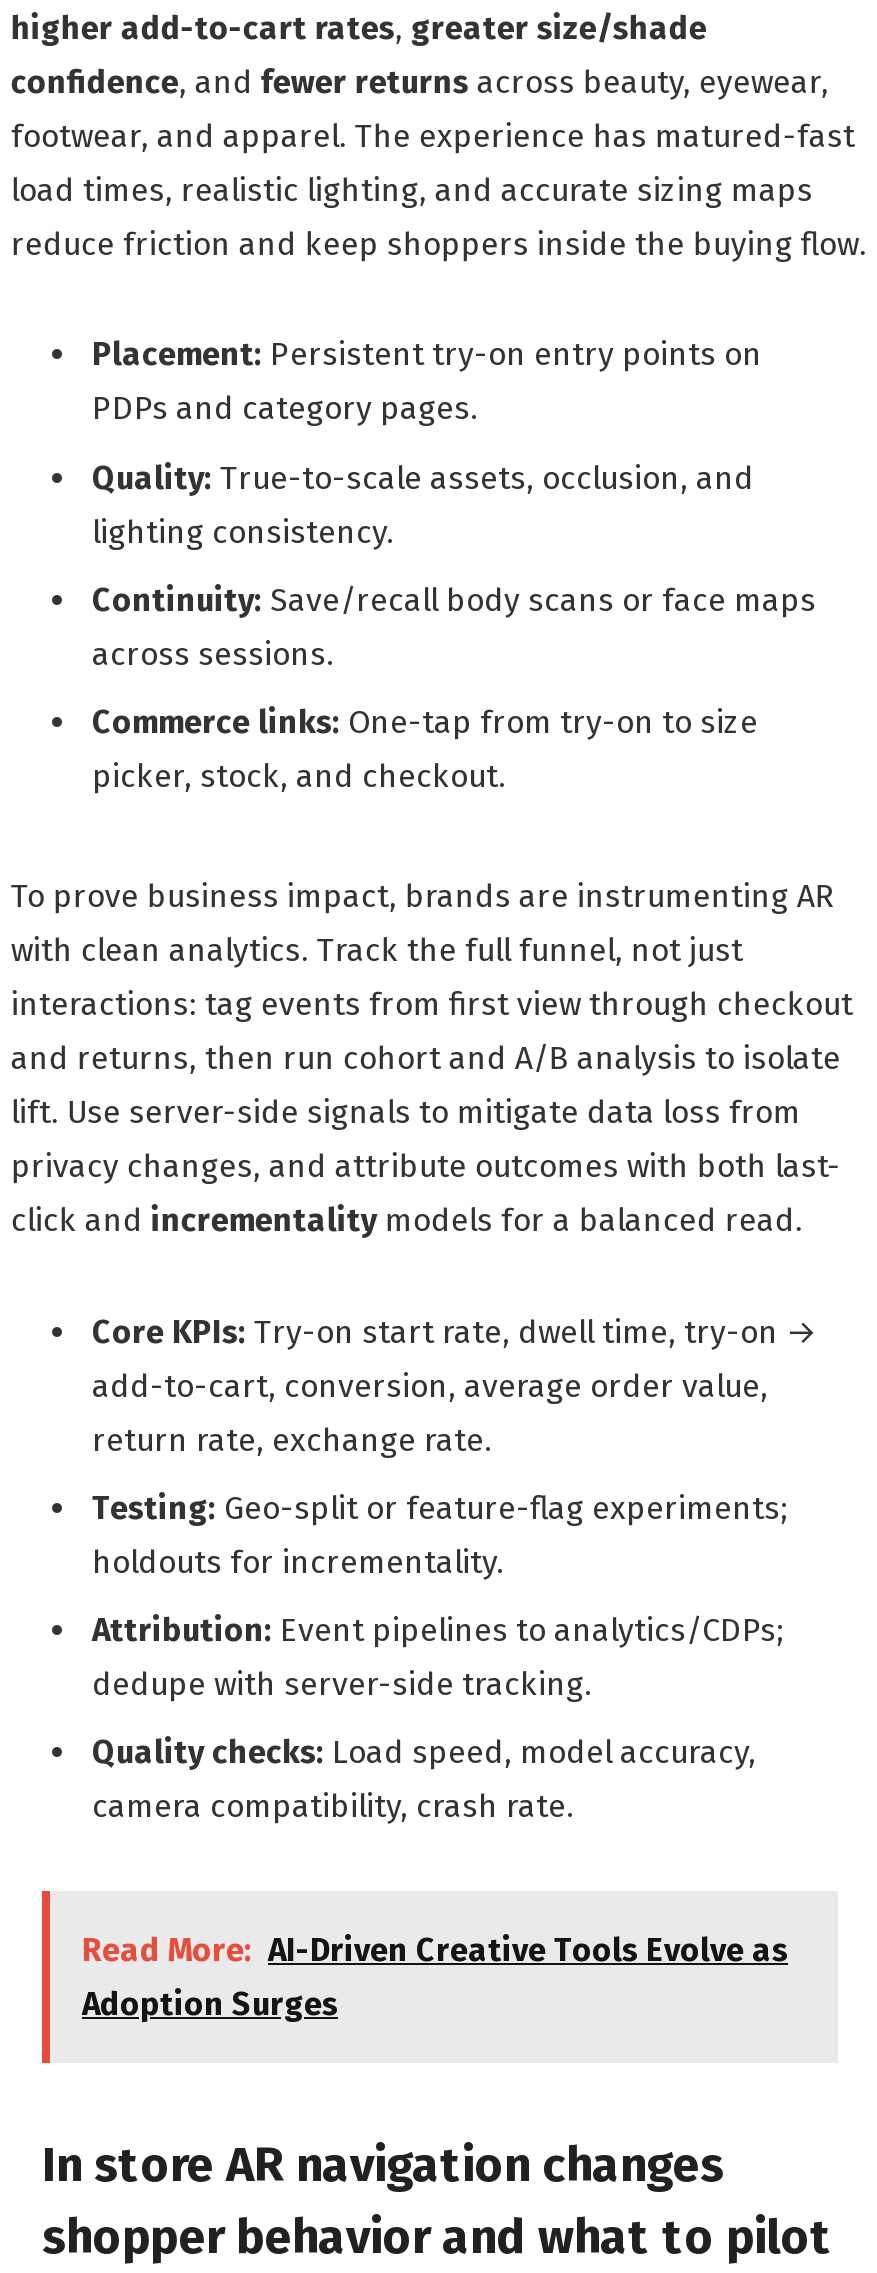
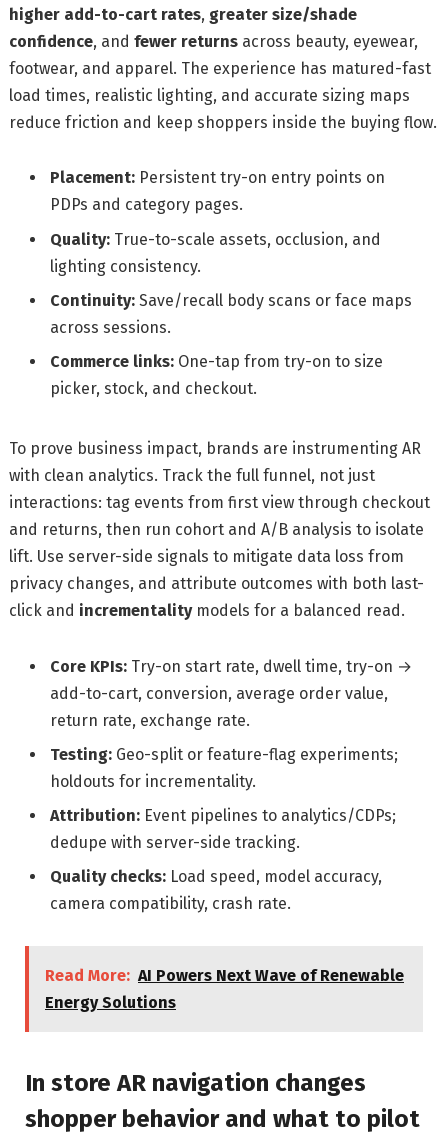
[82,1931,788,2023] Read More: AI-Driven Creative Tools Evolve as | Adoption Surges -> [45,966,404,1012] Read More: AI Powers Next Wave of Renewable | Energy Solutions

